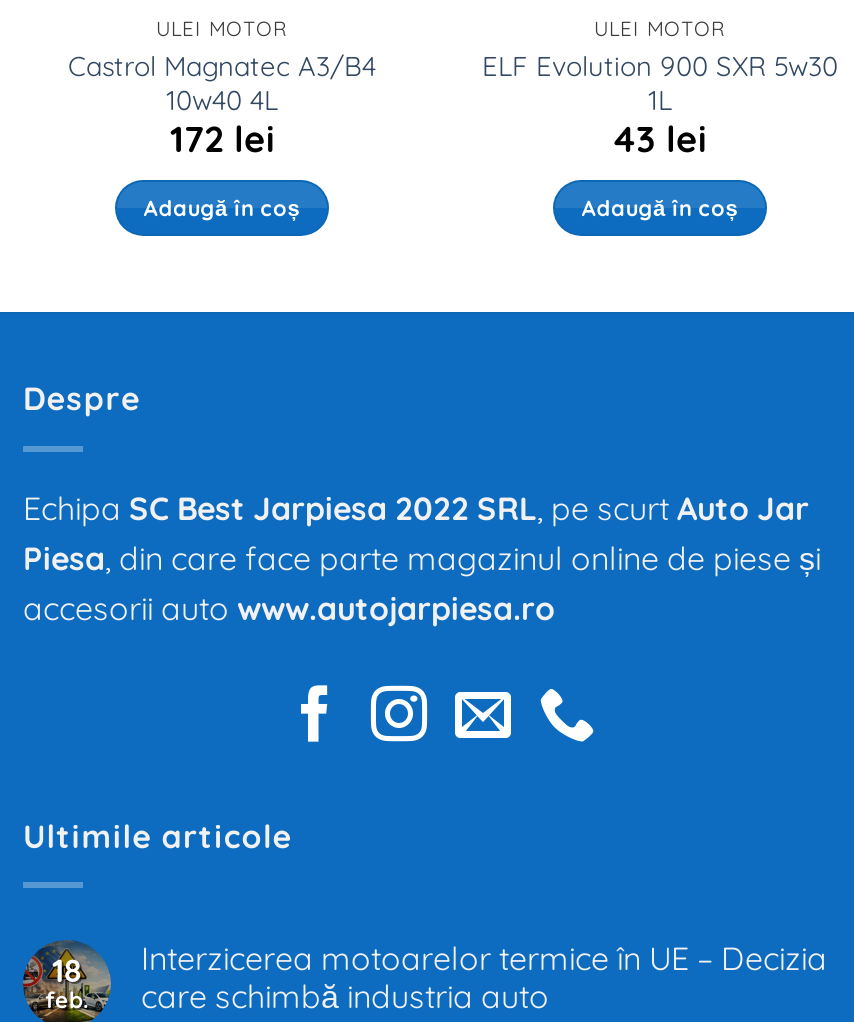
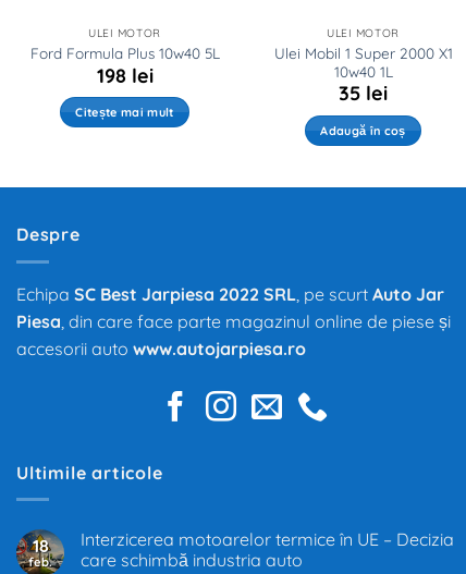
[68,47,376,162] Castrol Magnatec A3/B4 | 10w40 4L | 172 lei -> [30,44,219,88] Ford Formula Plus 10w40 5L | 198 lei
[482,47,838,162] ELF Evolution 900 SXR 5w30 | 1L | 43 lei -> [274,43,452,106] Ulei Mobil 1 Super 2000 X1 | 10w40 1L | 35 lei
[144,194,300,222] Adaugă în coș -> [76,105,174,120] Citește mai mult

